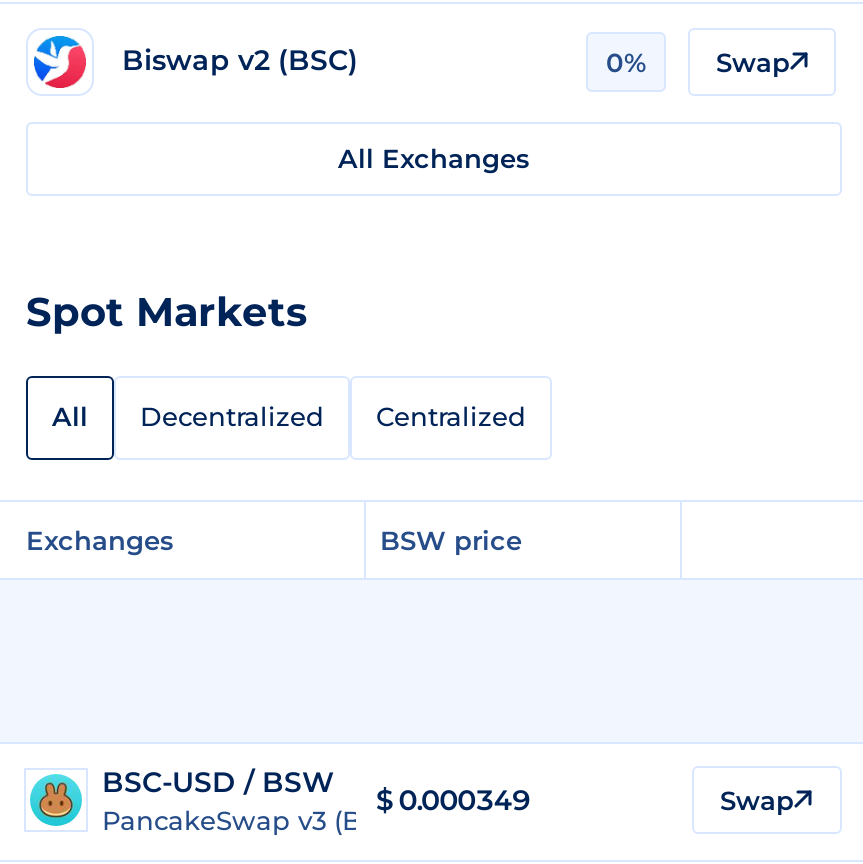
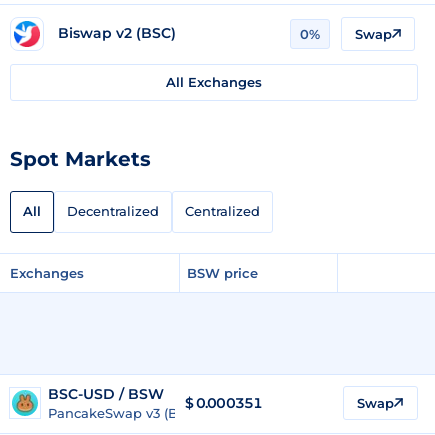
[102,763,530,817] BSC-USD / BSW $ 0.000349 -> [48,385,262,412] BSC-USD / BSW $ 0.000351

